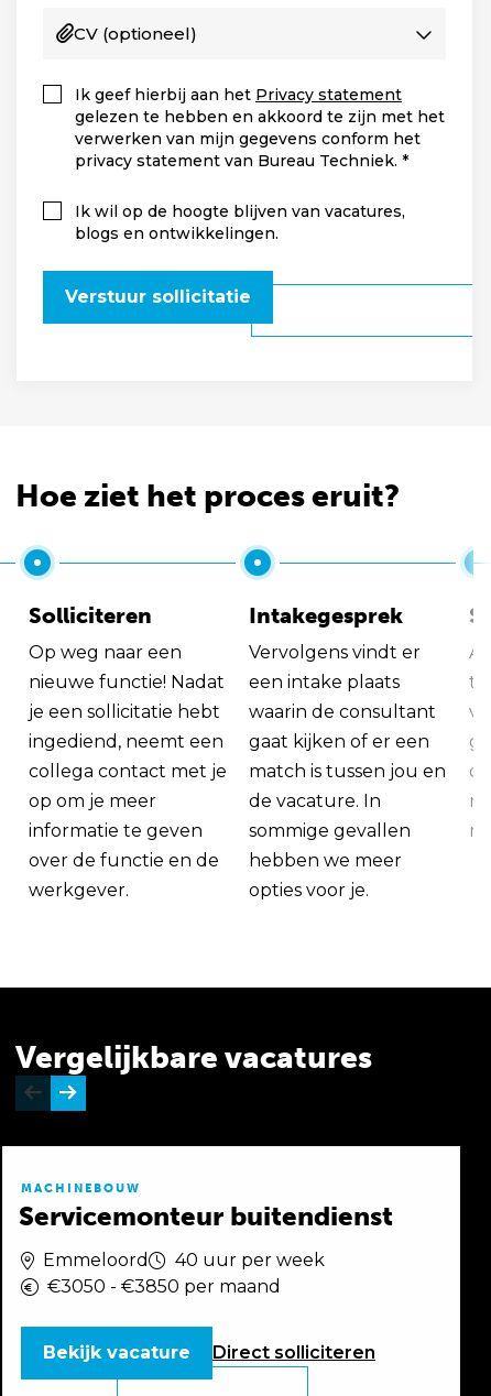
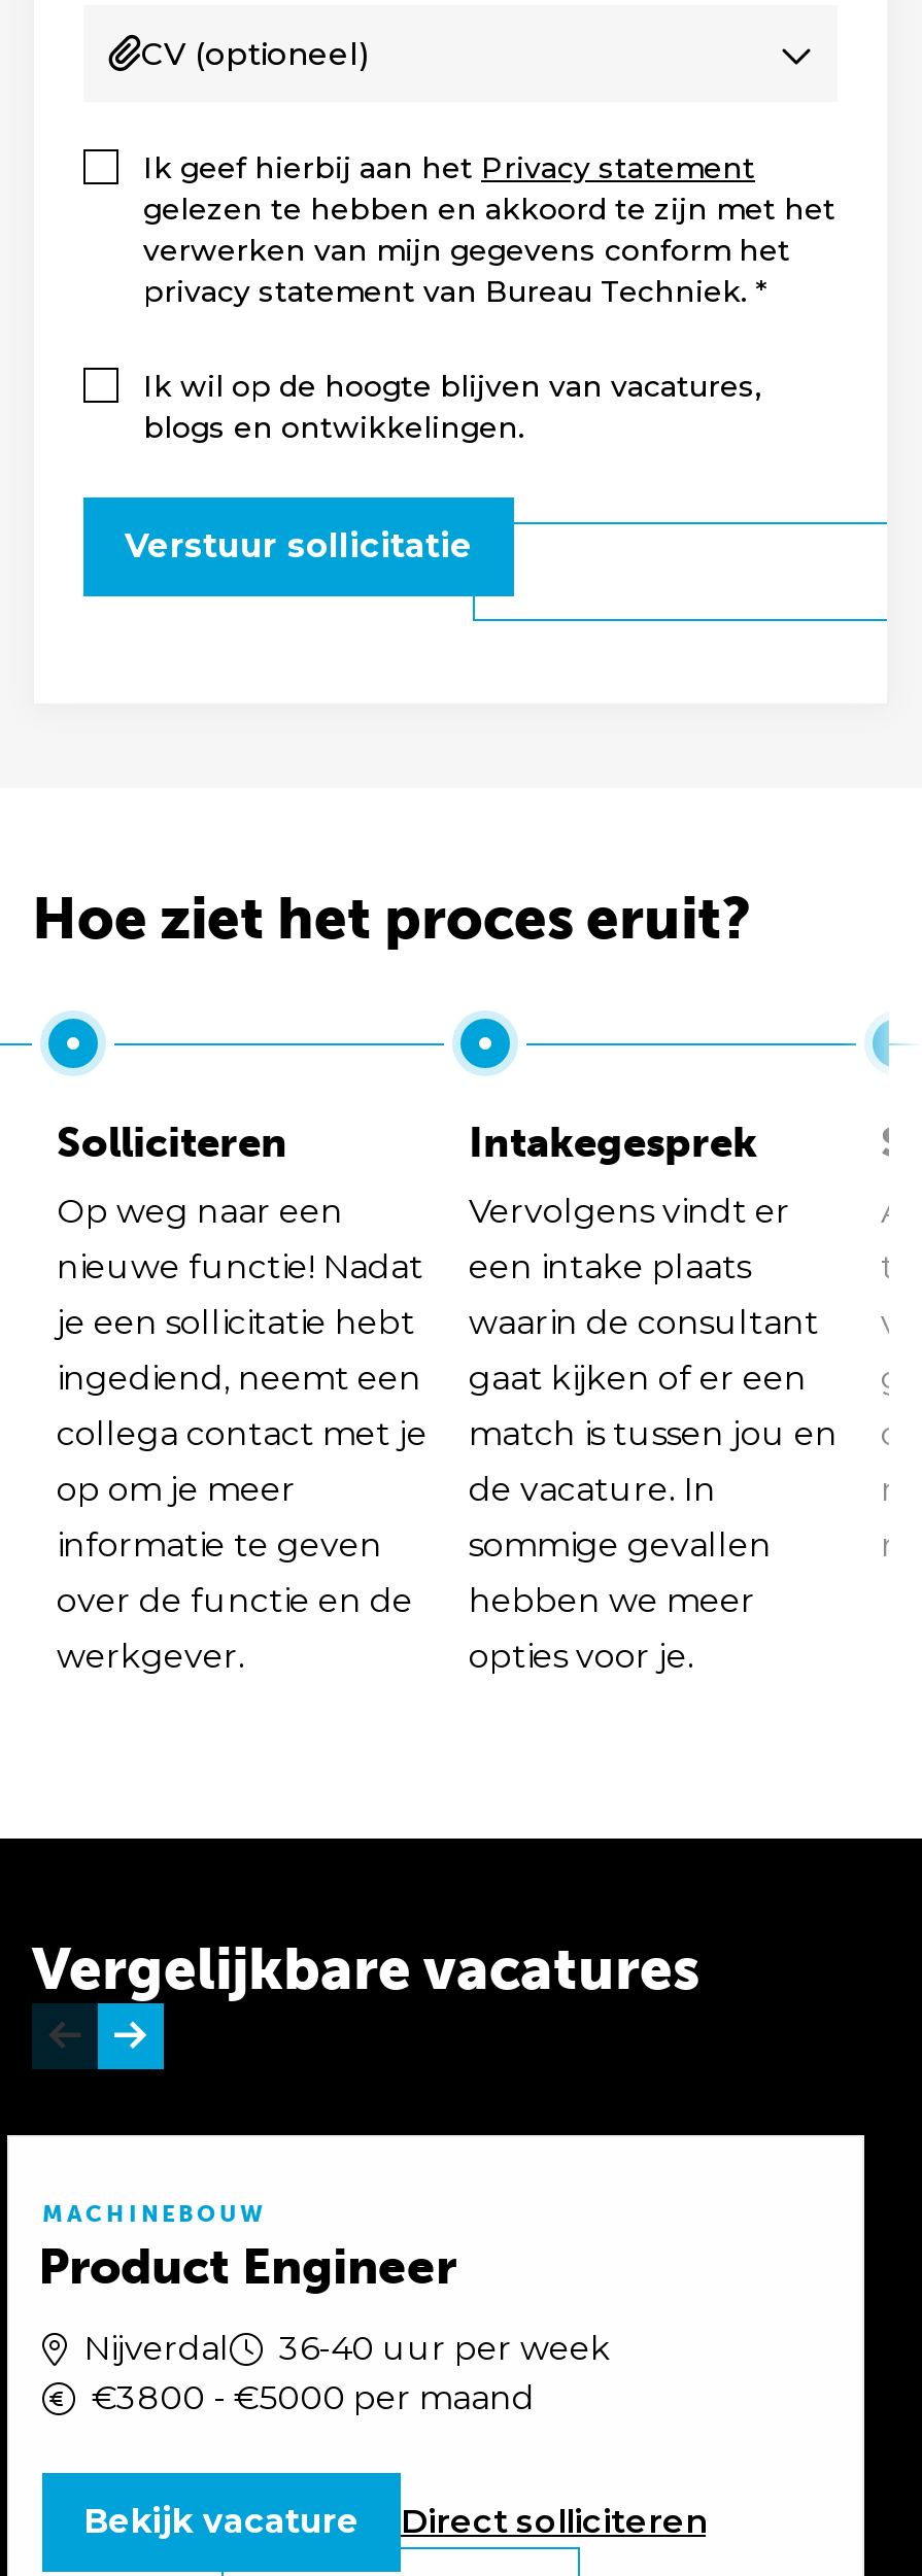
[19,1200,393,1232] Servicemonteur buitendienst -> [38,2236,456,2296] Product Engineer
[43,1250,325,1297] Emmeloord | 40 uur per week | €3050 - €3850 per maand -> [83,2329,611,2417] Nijverdal | 36-40 uur per week | €3800 - €5000 per maand

